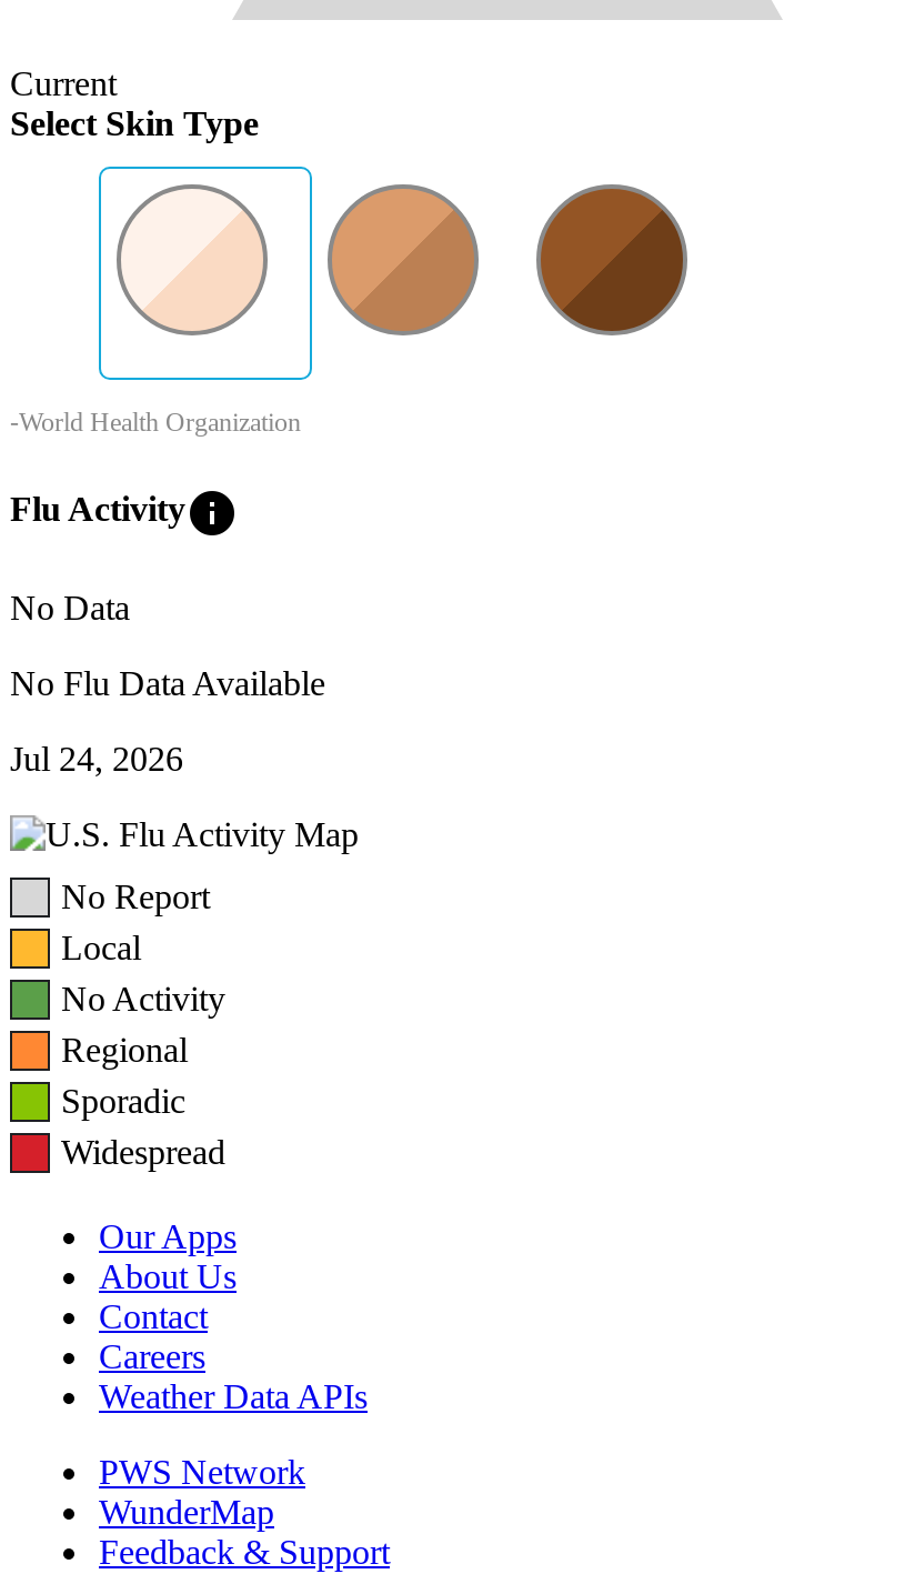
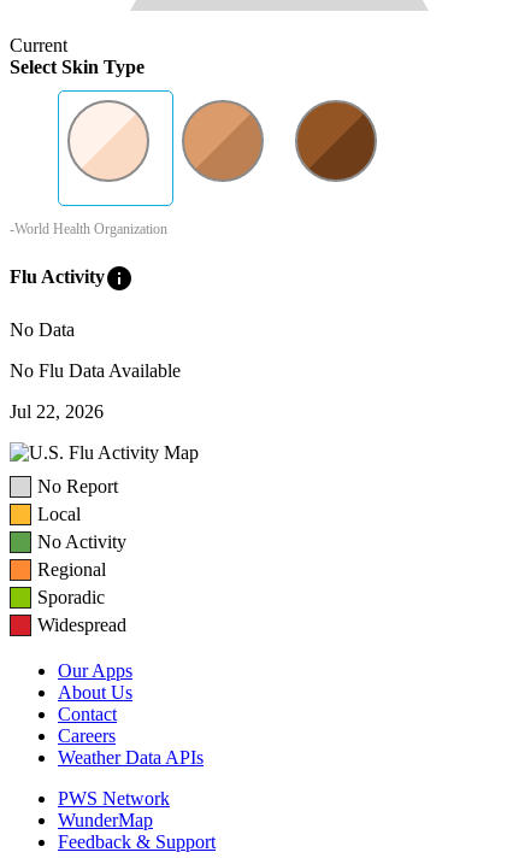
[10,739,183,777] Jul 24, 2026 -> [10,401,104,421] Jul 22, 2026

